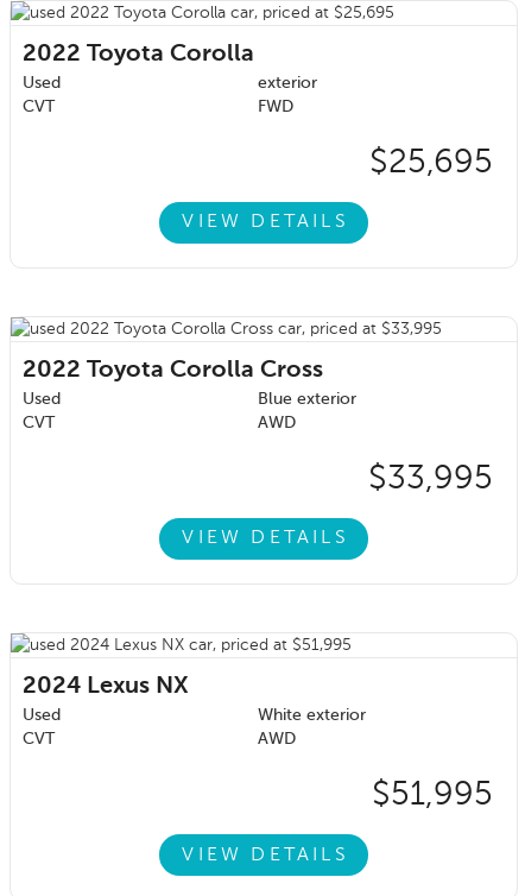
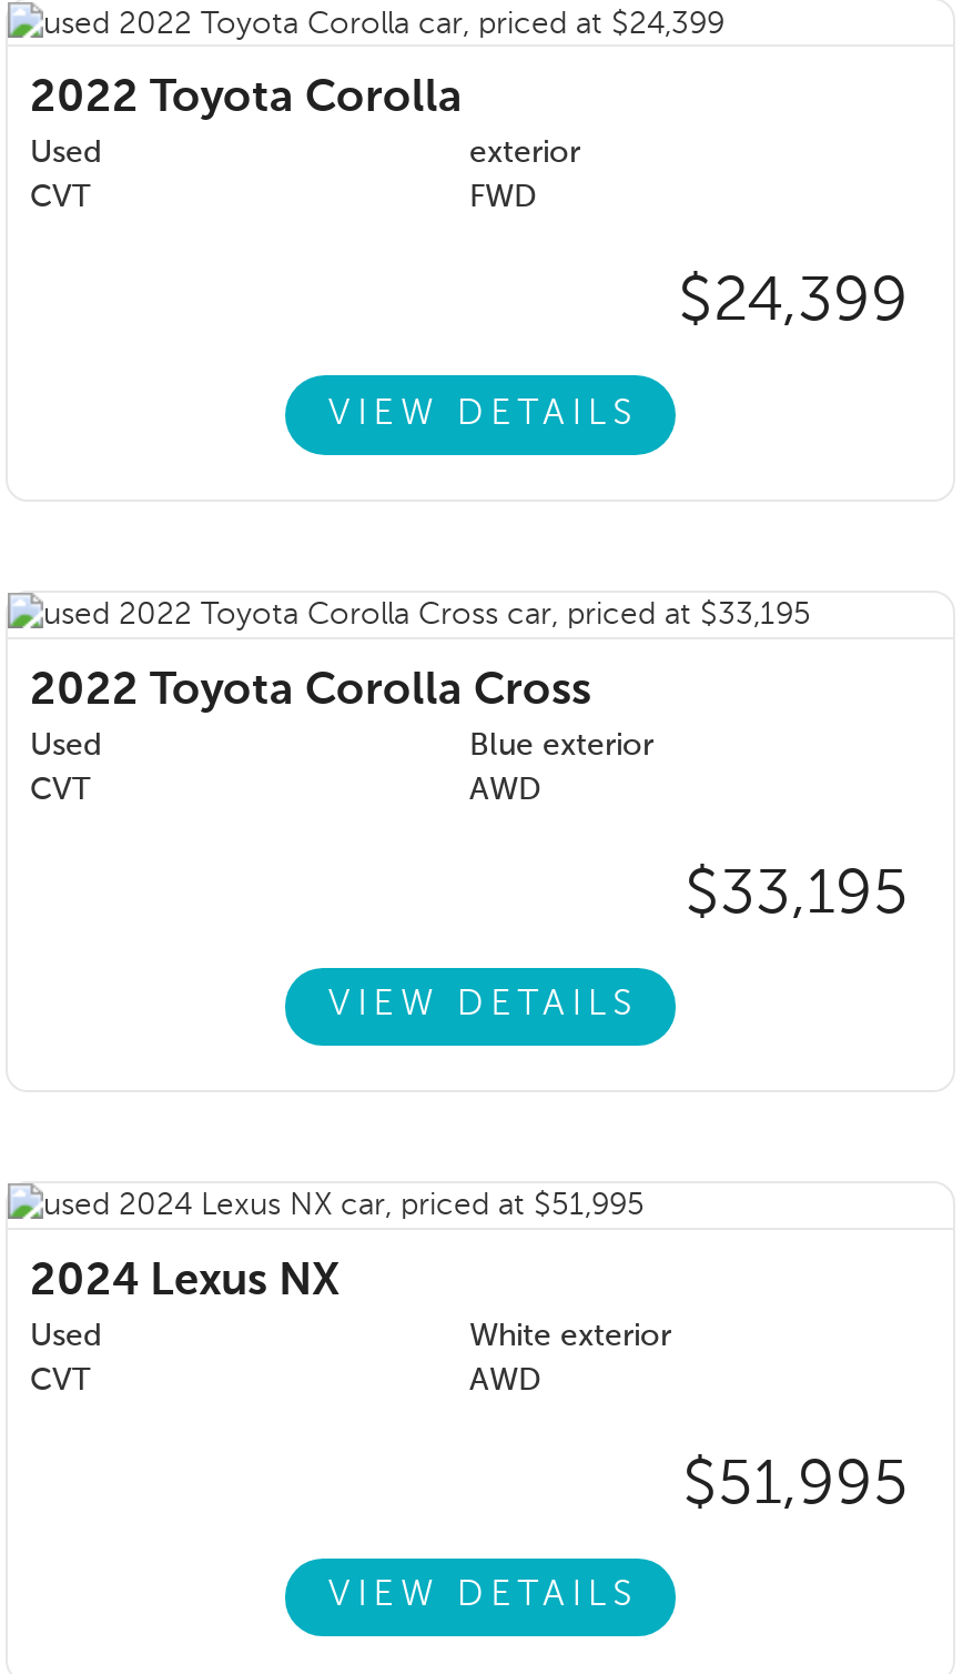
[369,146,493,179] $25,695 -> [678,272,909,334] $24,399
[368,462,493,495] $33,995 -> [685,863,909,925] $33,195

